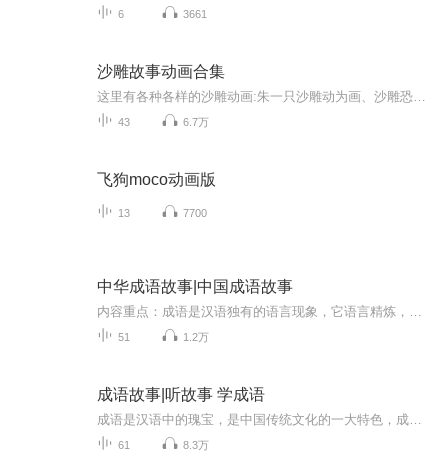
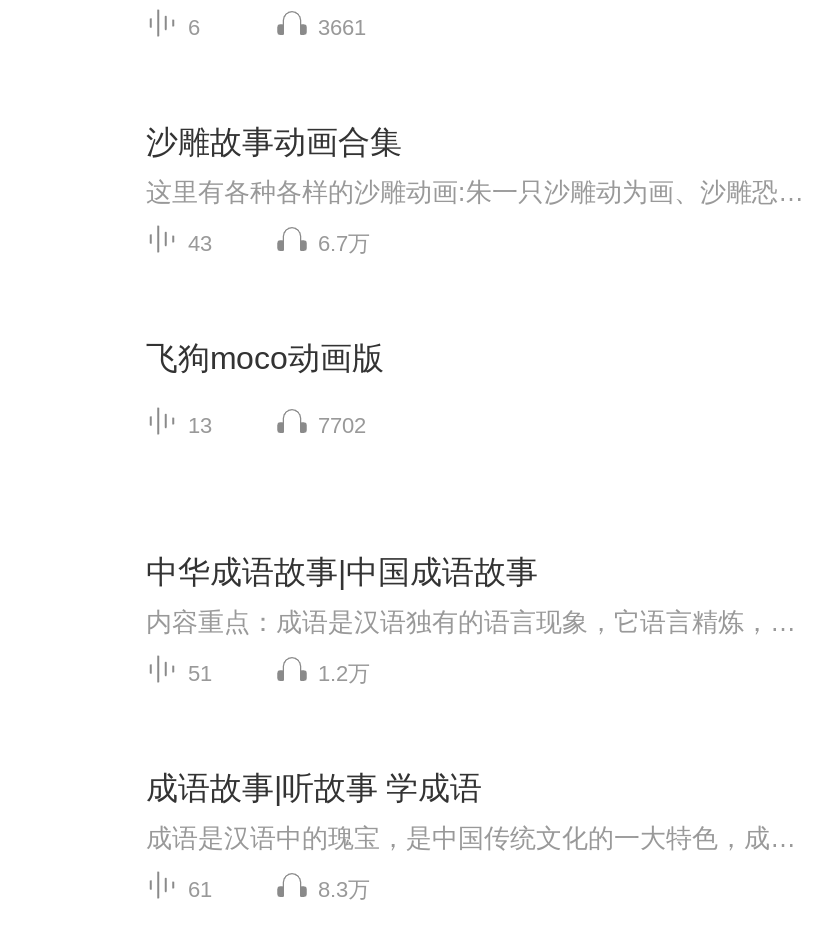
[183,207,207,219] 7700 -> [318,413,366,437] 7702

